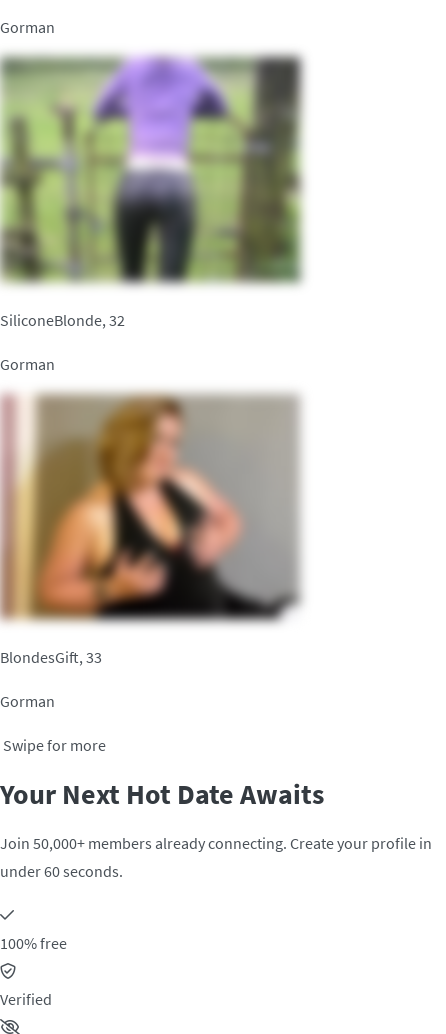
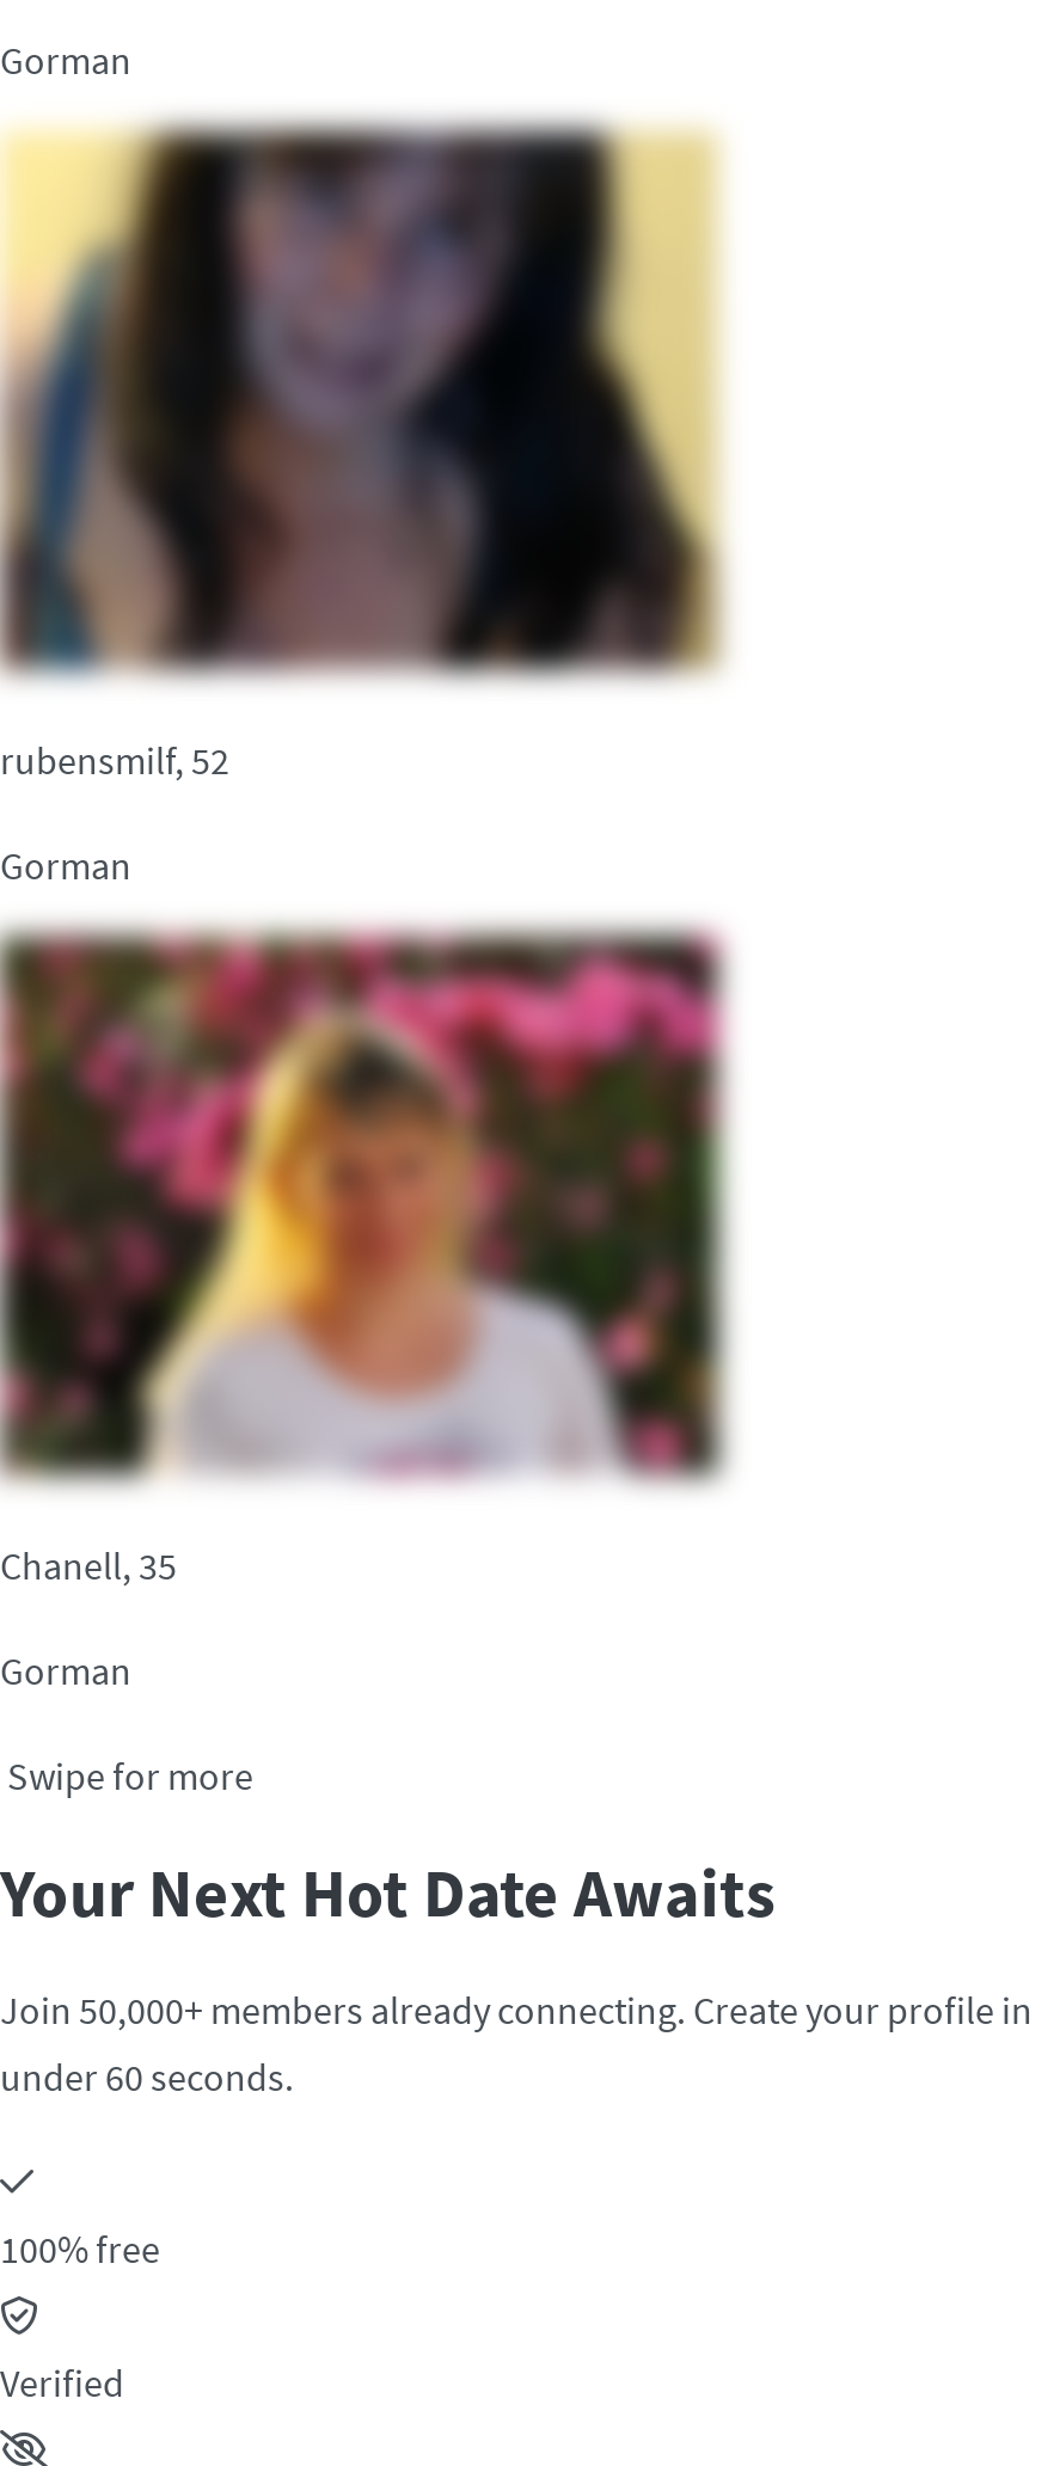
[0,51,306,330] [image] | SiliconeBlonde, 32 -> [0,115,727,784] [image] | rubensmilf, 52
[0,389,305,667] [image] | BlondesGift, 33 -> [0,922,731,1589] [image] | Chanell, 35

